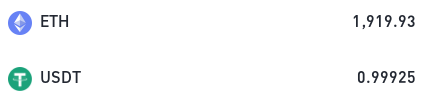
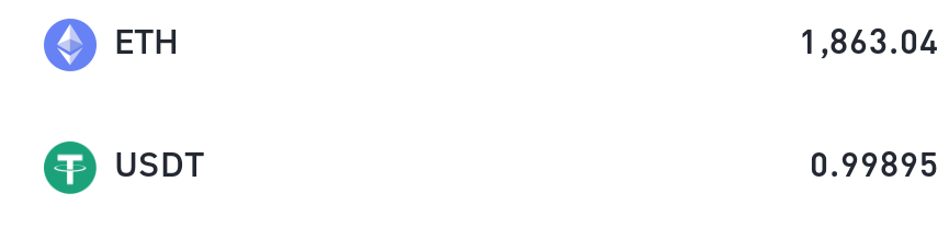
[352,15,416,31] 1,919.93 -> [799,27,939,63] 1,863.04
[357,71,416,87] 0.99925 -> [810,150,939,185] 0.99895

